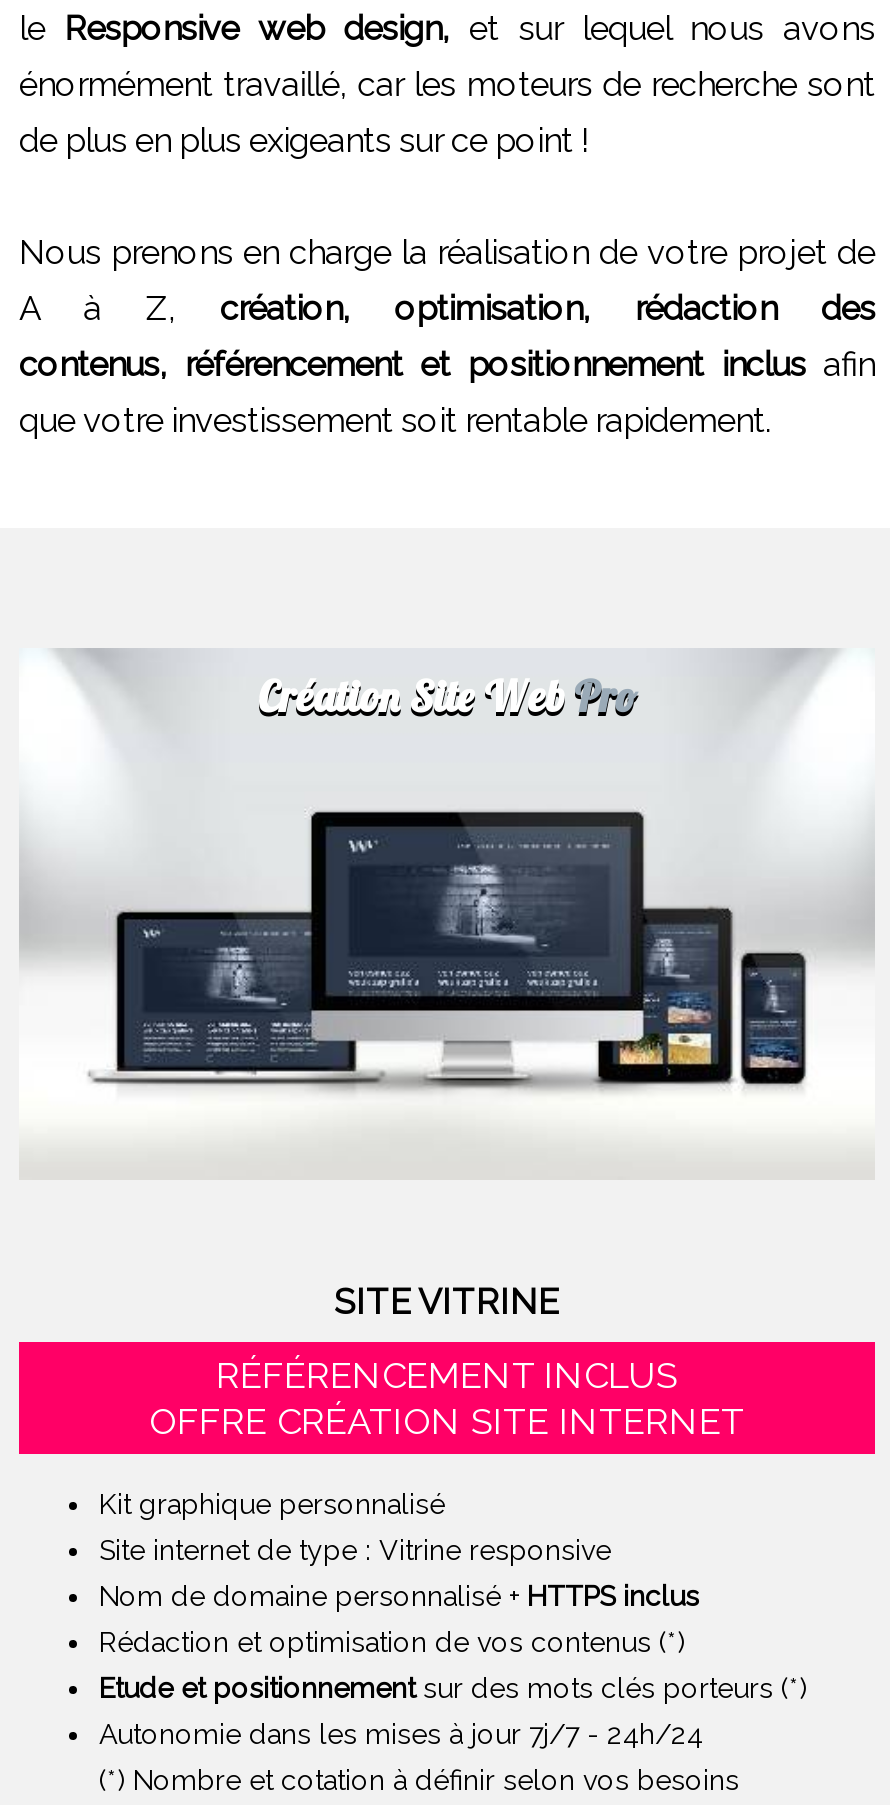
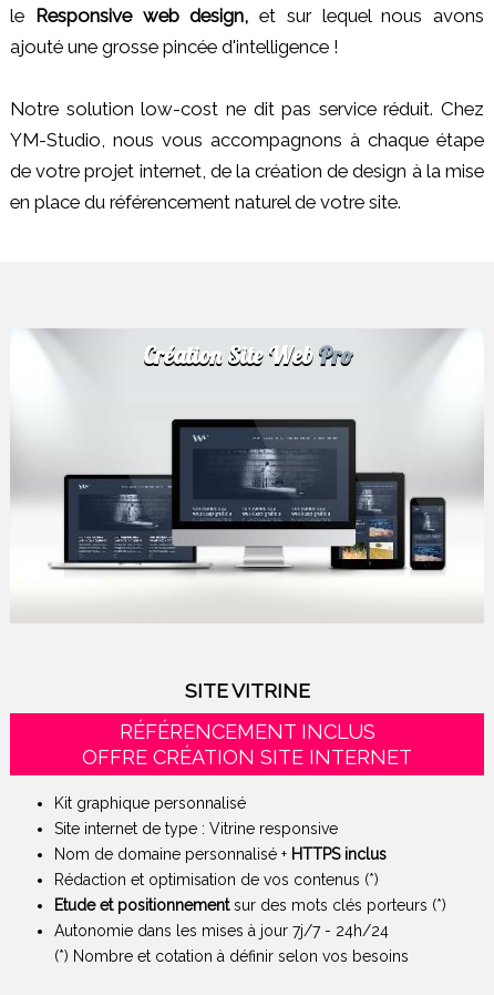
[19,64,875,160] énormément travaillé, car les moteurs de recherche sont | de plus en plus exigeants sur ce point ! -> [10,35,339,58] ajouté une grosse pincée d'intelligence !
[19,232,875,440] Nous prenons en charge la réalisation de votre projet de | A à Z, création, optimisation, rédaction des | contenus, référencement et positionnement inclus afin | que votre investissement soit rentable rapidement. -> [10,98,484,213] Notre solution low-cost ne dit pas service réduit. Chez | YM-Studio, nous vous accompagnons à chaque étape | de votre projet internet, de la création de design à la mise | en place du référencement naturel de votre site.

